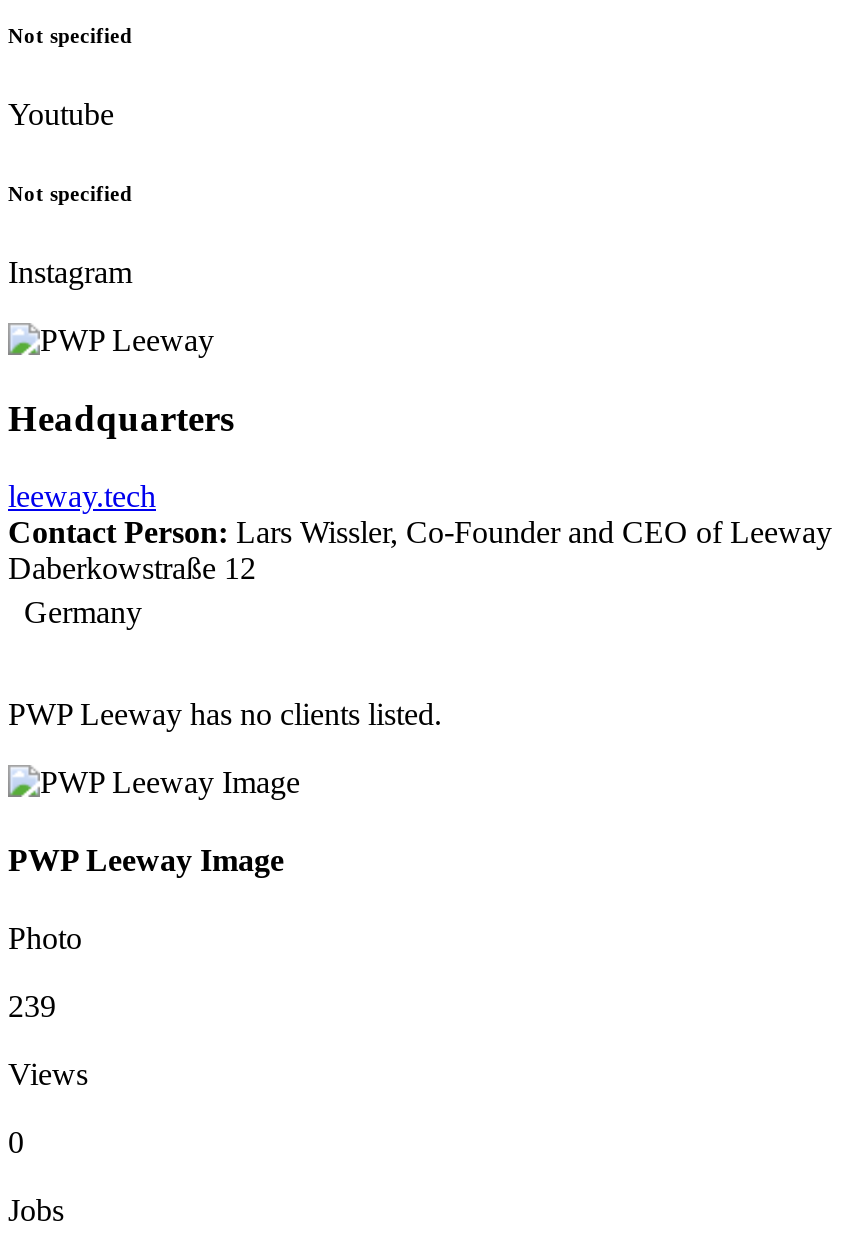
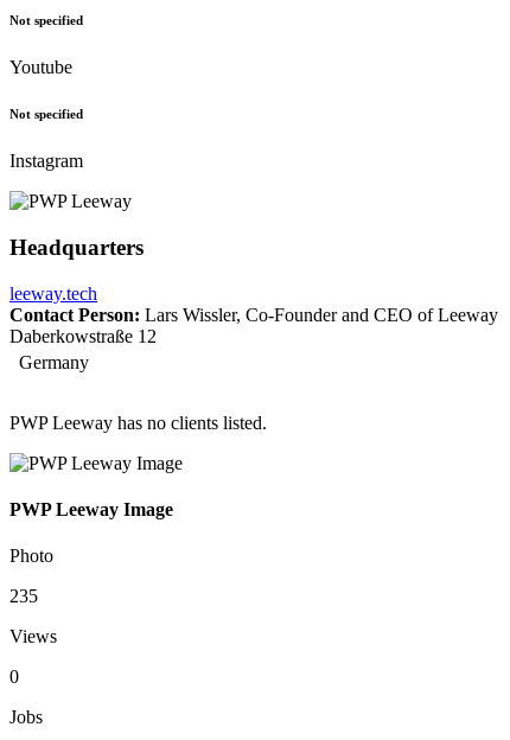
[8,990,56,1024] 239 -> [9,586,38,606] 235

